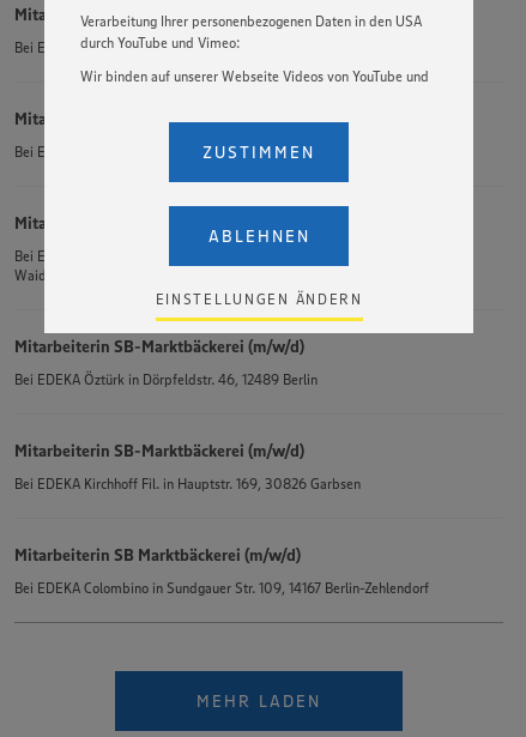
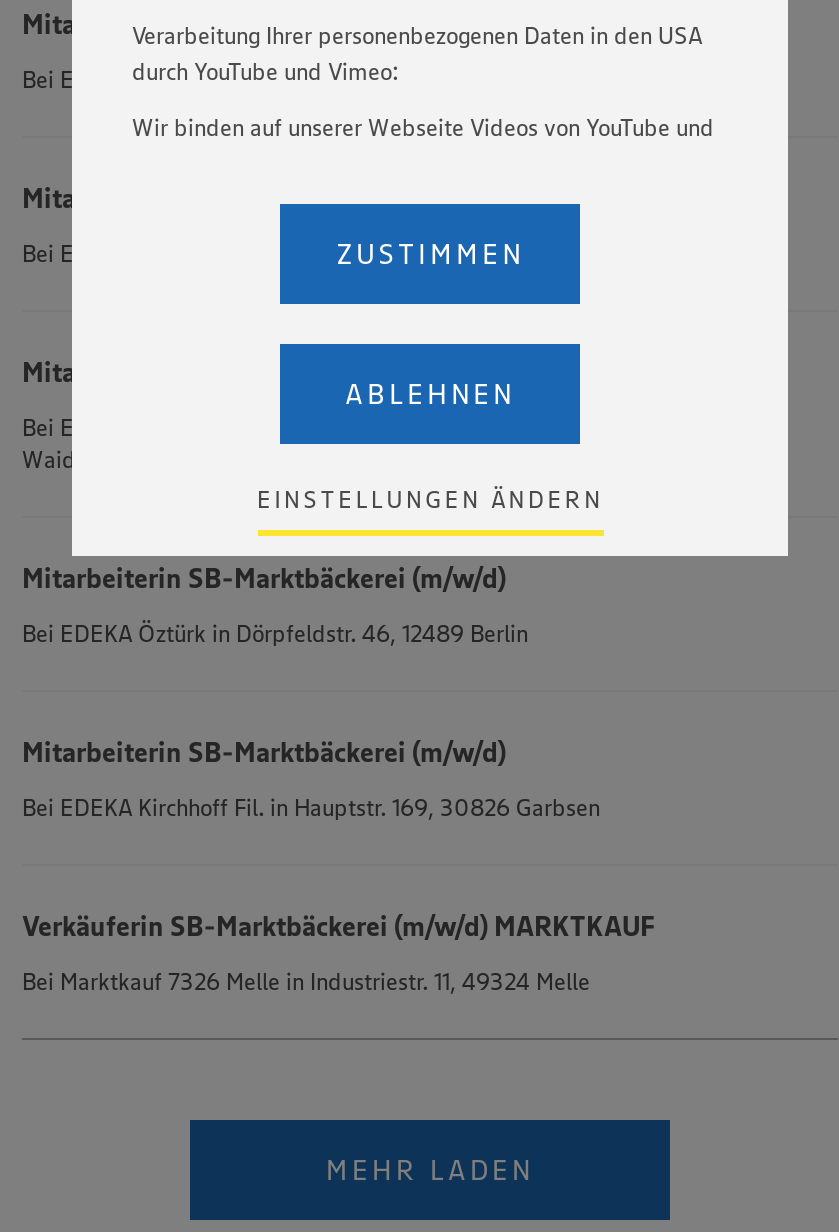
[14,544,301,566] Mitarbeiterin SB Marktbäckerei (m/w/d) -> [22,908,654,944] Verkäuferin SB-Marktbäckerei (m/w/d) MARKTKAUF
[14,579,429,597] Bei EDEKA Colombino in Sundgauer Str. 109, 14167 Berlin-Zehlendorf -> [22,966,590,996] Bei Marktkauf 7326 Melle in Industriestr. 11, 49324 Melle

